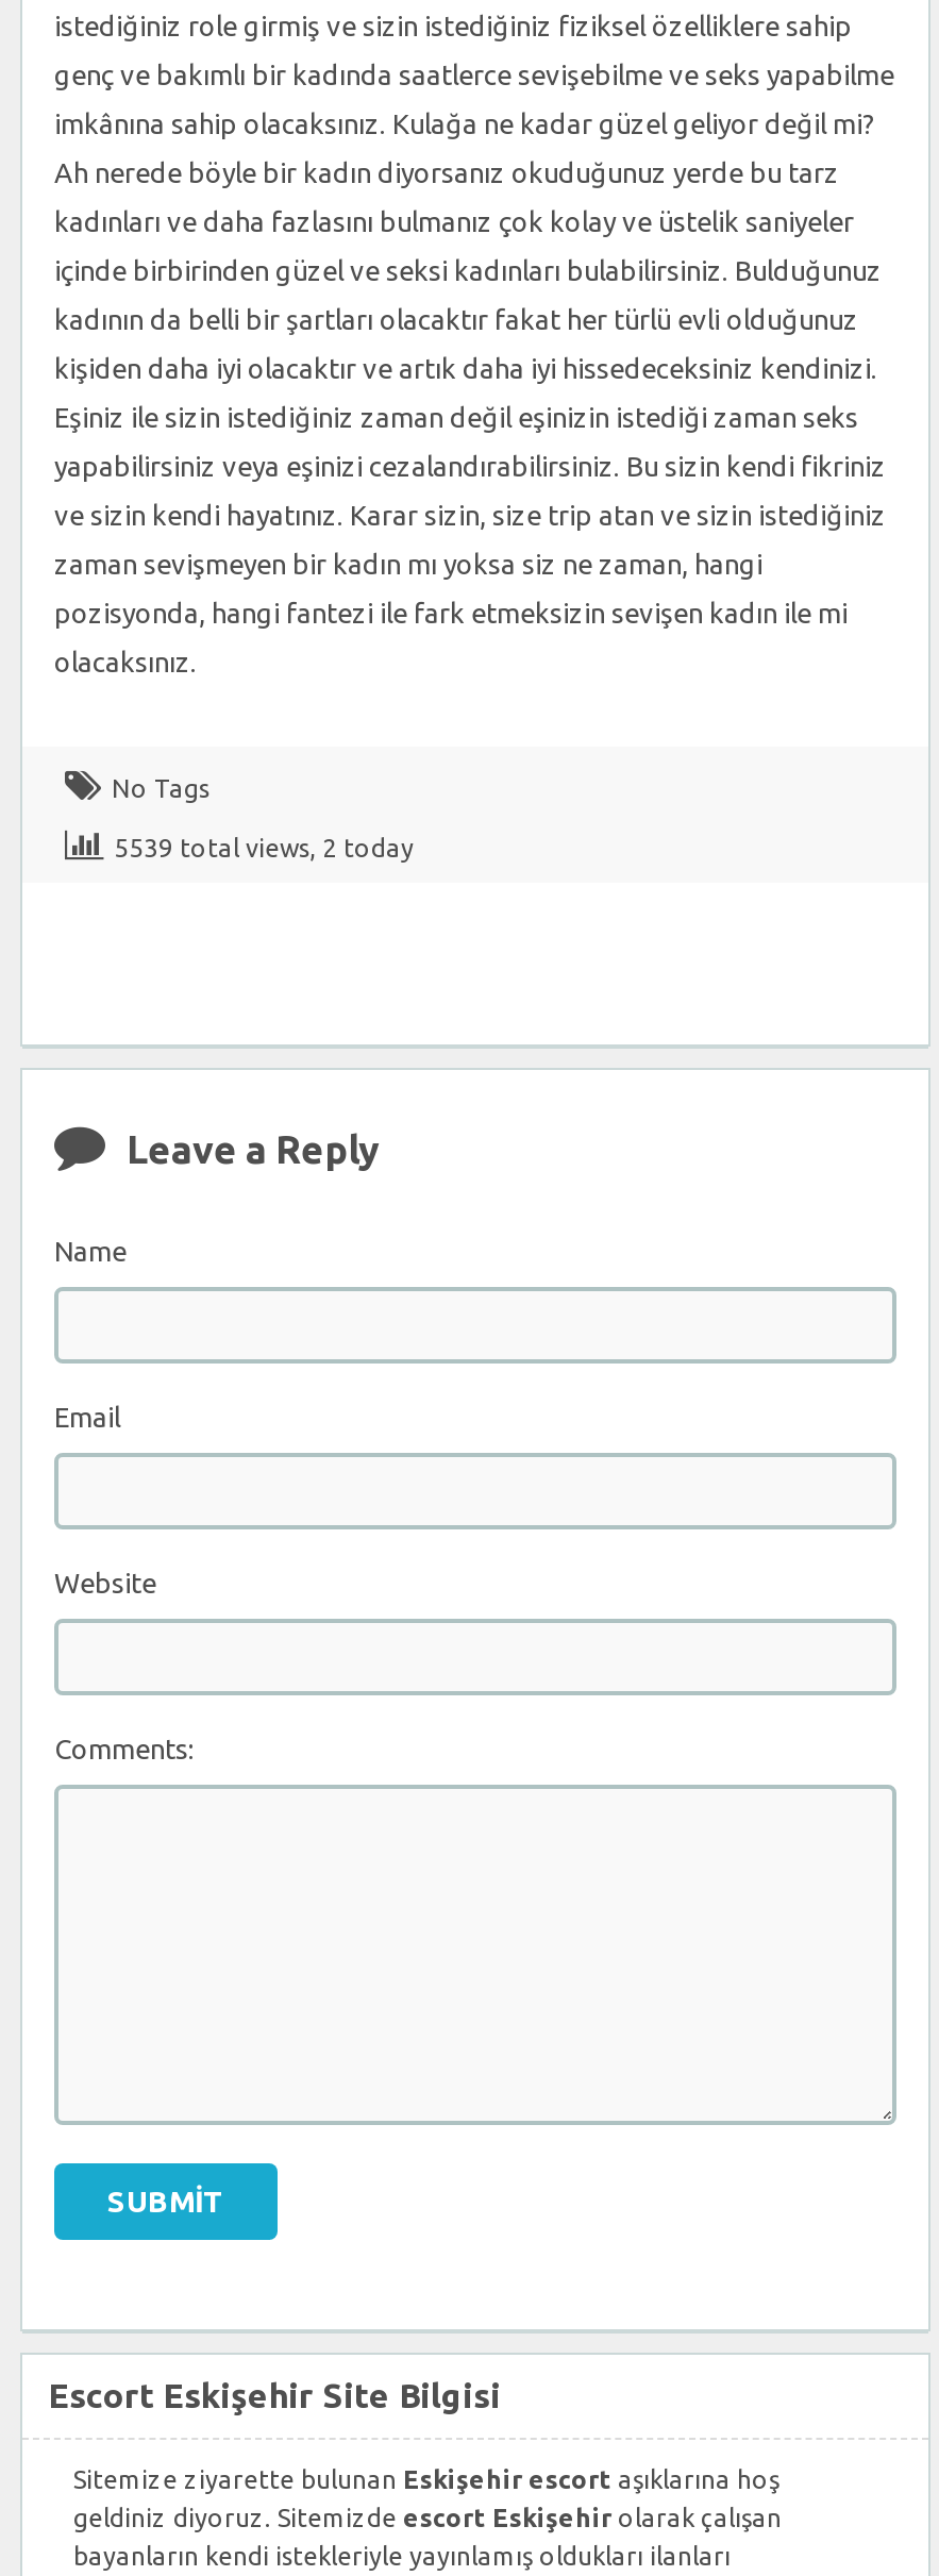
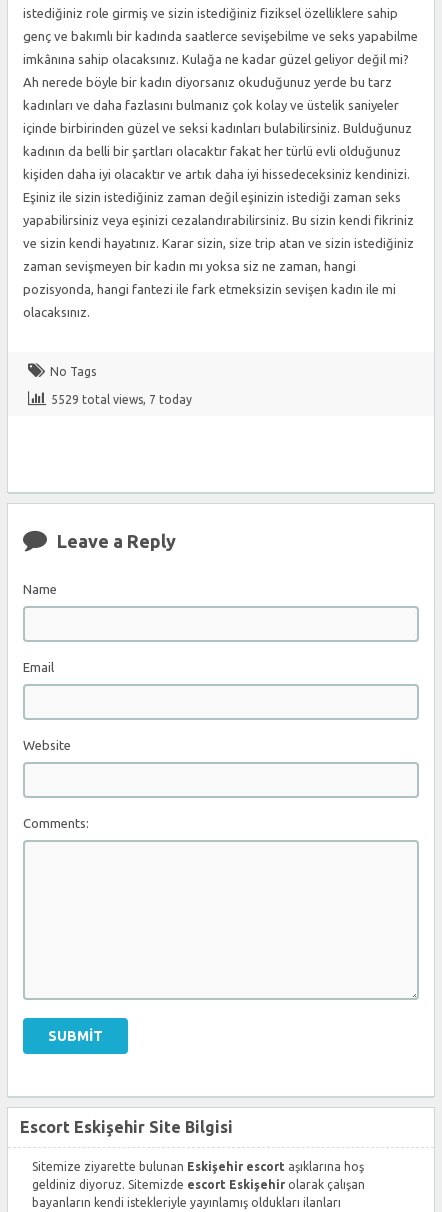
[114,834,414,862] 5539 total views, 2 today -> [51,393,192,406] 5529 total views, 7 today

